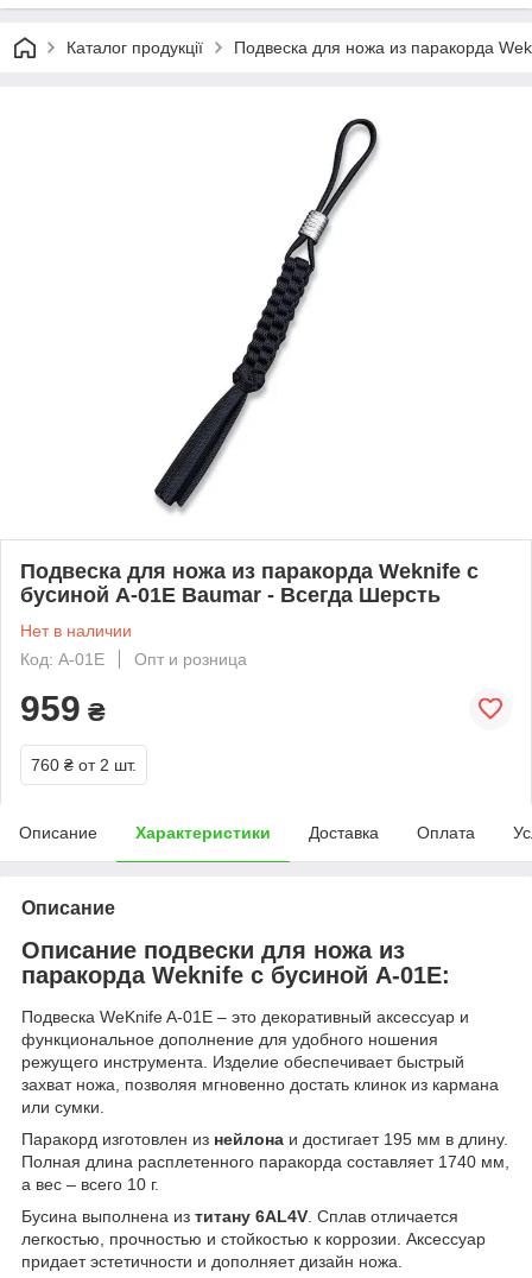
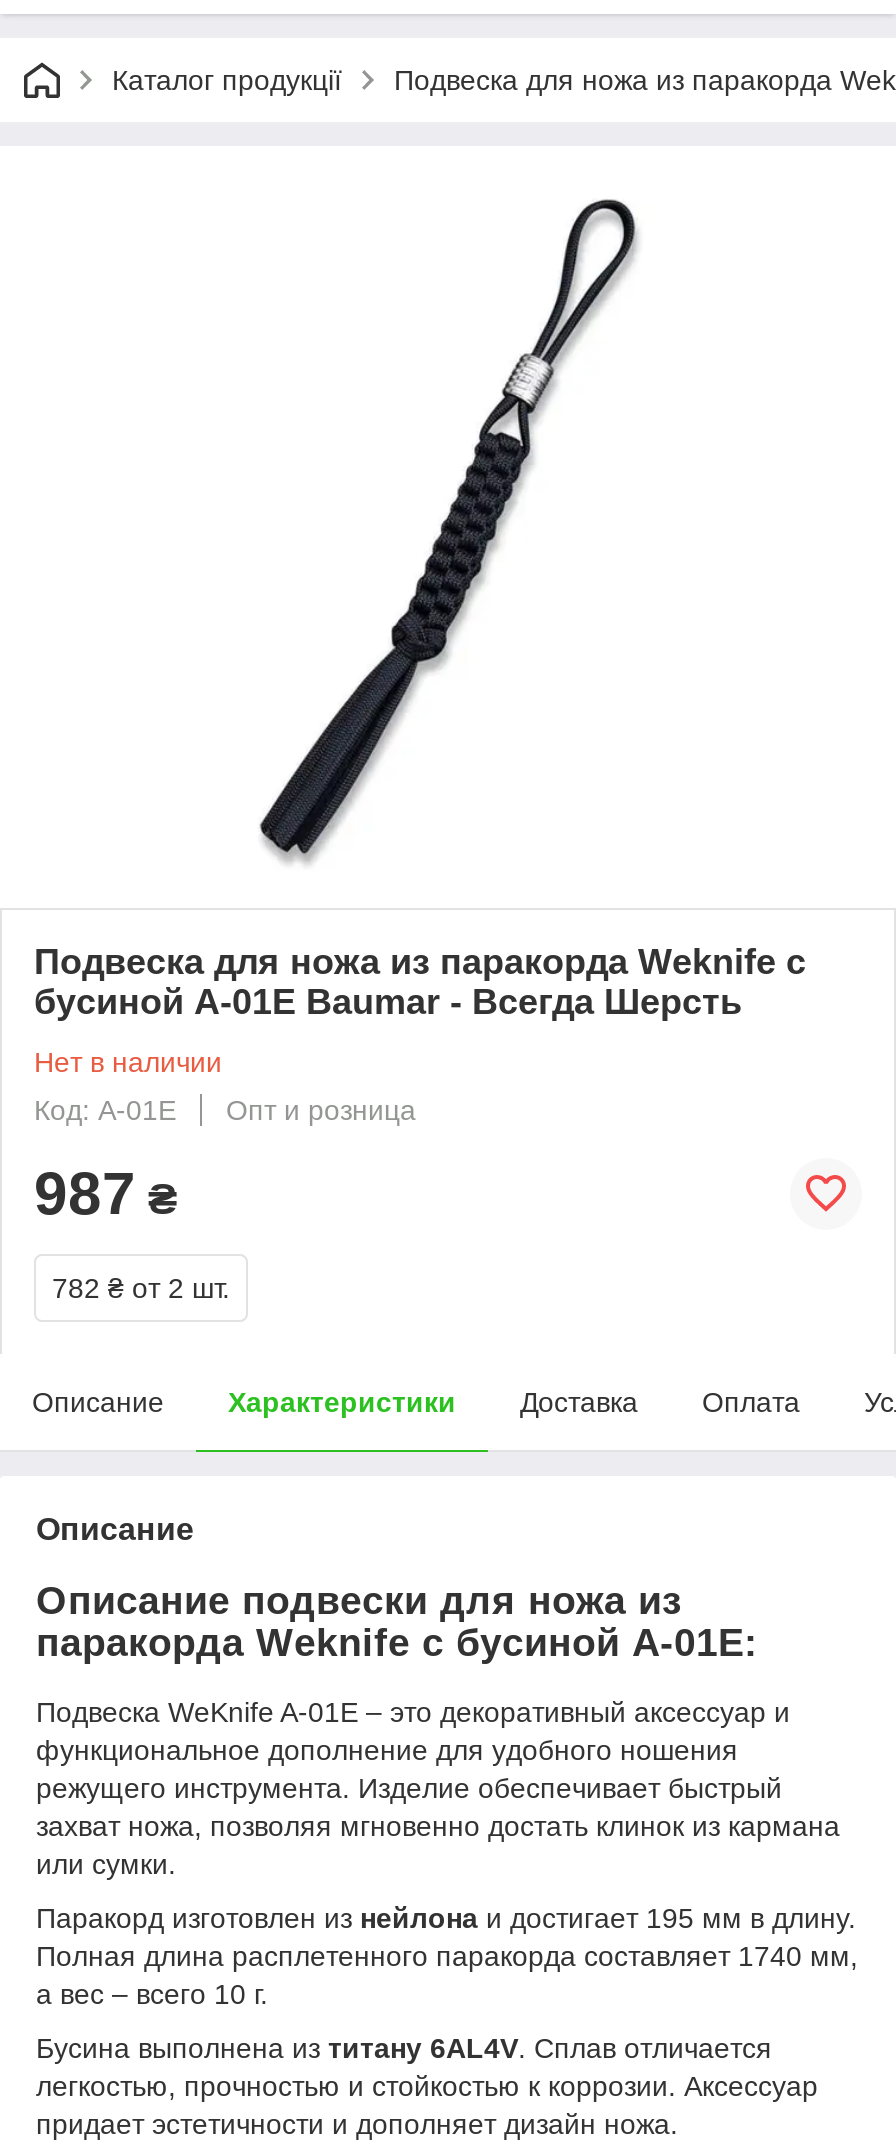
[20,689,106,728] 959 ₴ -> [34,1160,178,1226] 987 ₴
[31,755,137,774] 760 ₴ от 2 шт. -> [52,1272,230,1304] 782 ₴ от 2 шт.

